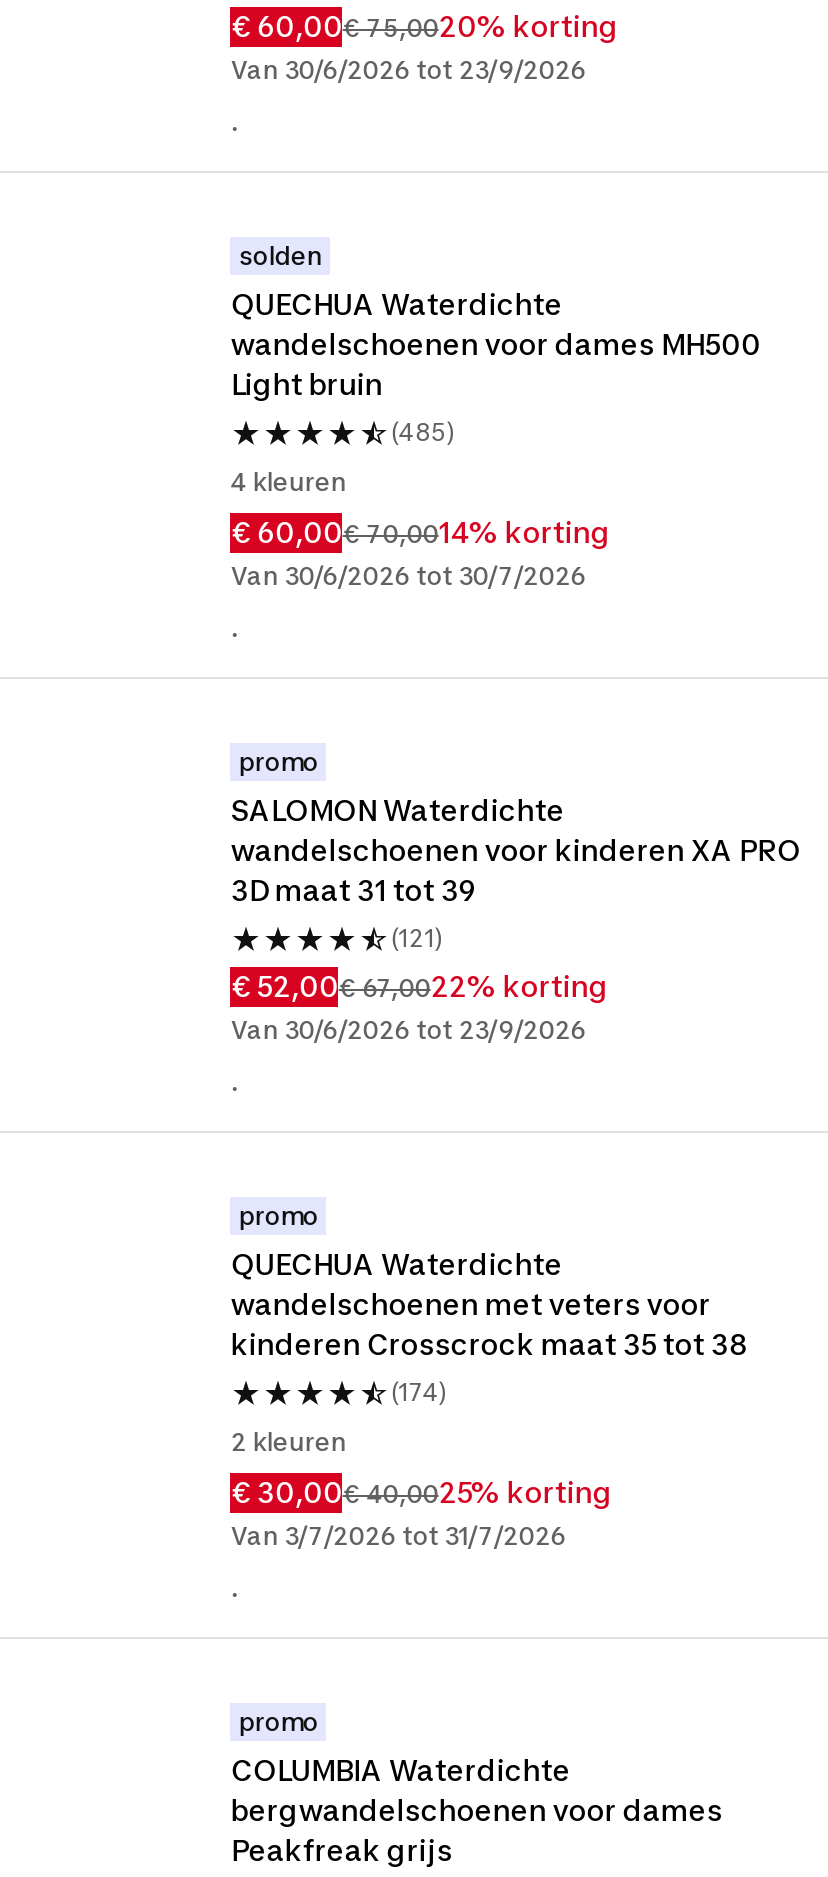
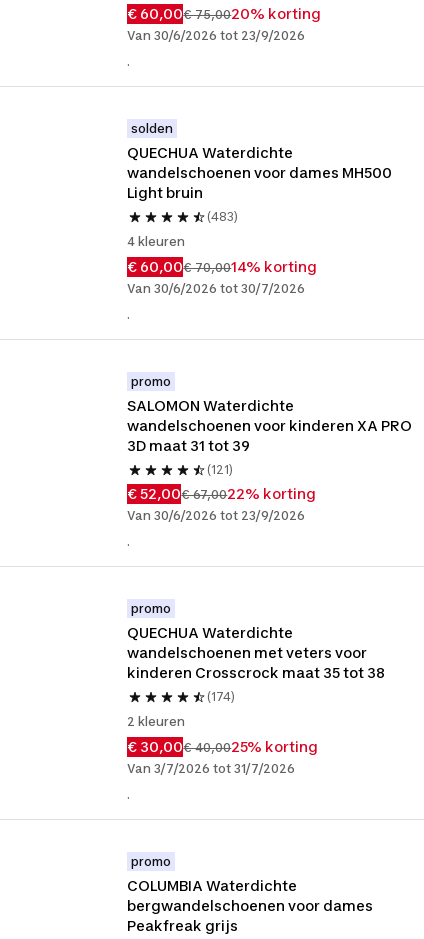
[391,417,455,447] (485) -> [207,209,238,224] (483)

